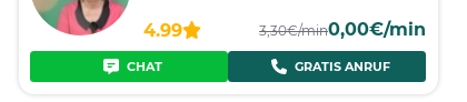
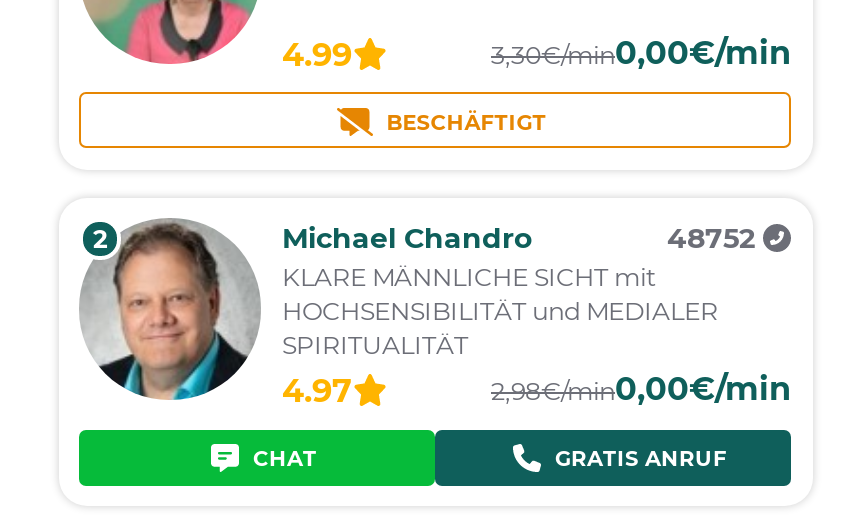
none -> [79,216,791,410] [image] | 2 | Michael Chandro | 48752 | KLARE MÄNNLICHE SICHT mit | HOCHSENSIBILITÄT und MEDIALER | SPIRITUALITÄT | 4.97 | 2,98€/min0,00€/min
none -> [386,110,546,136] BESCHÄFTIGT

